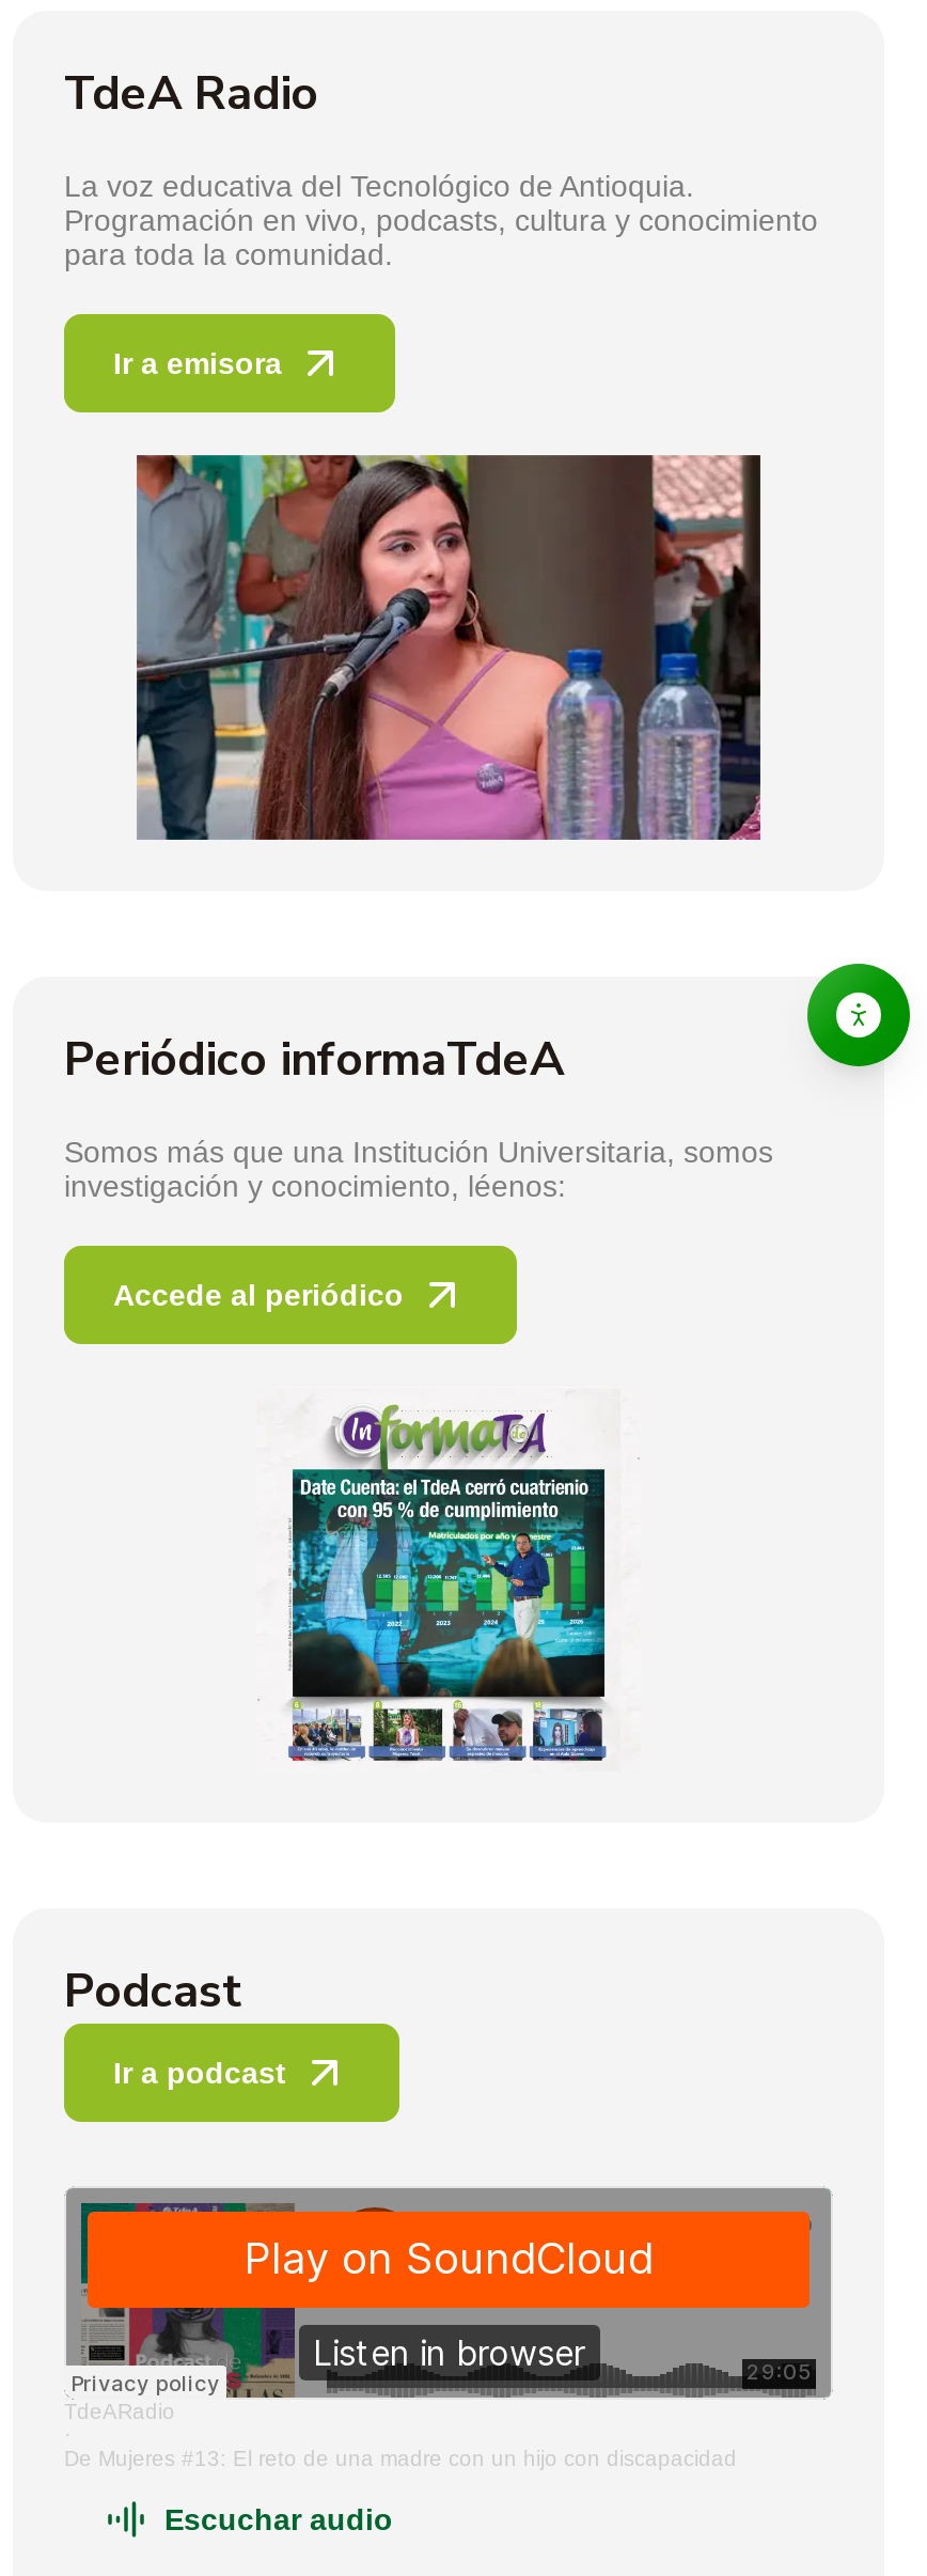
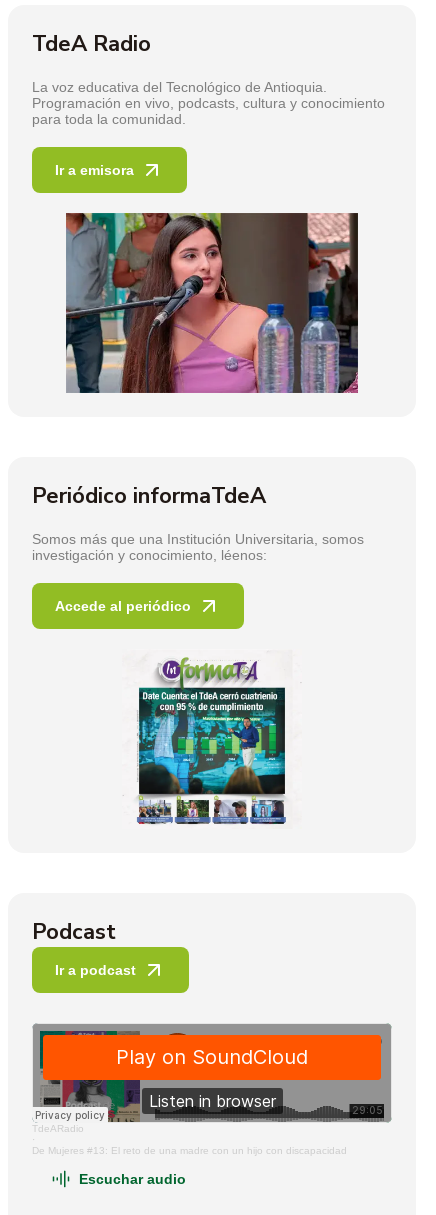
[805,962,912,1071] [image] -> none

